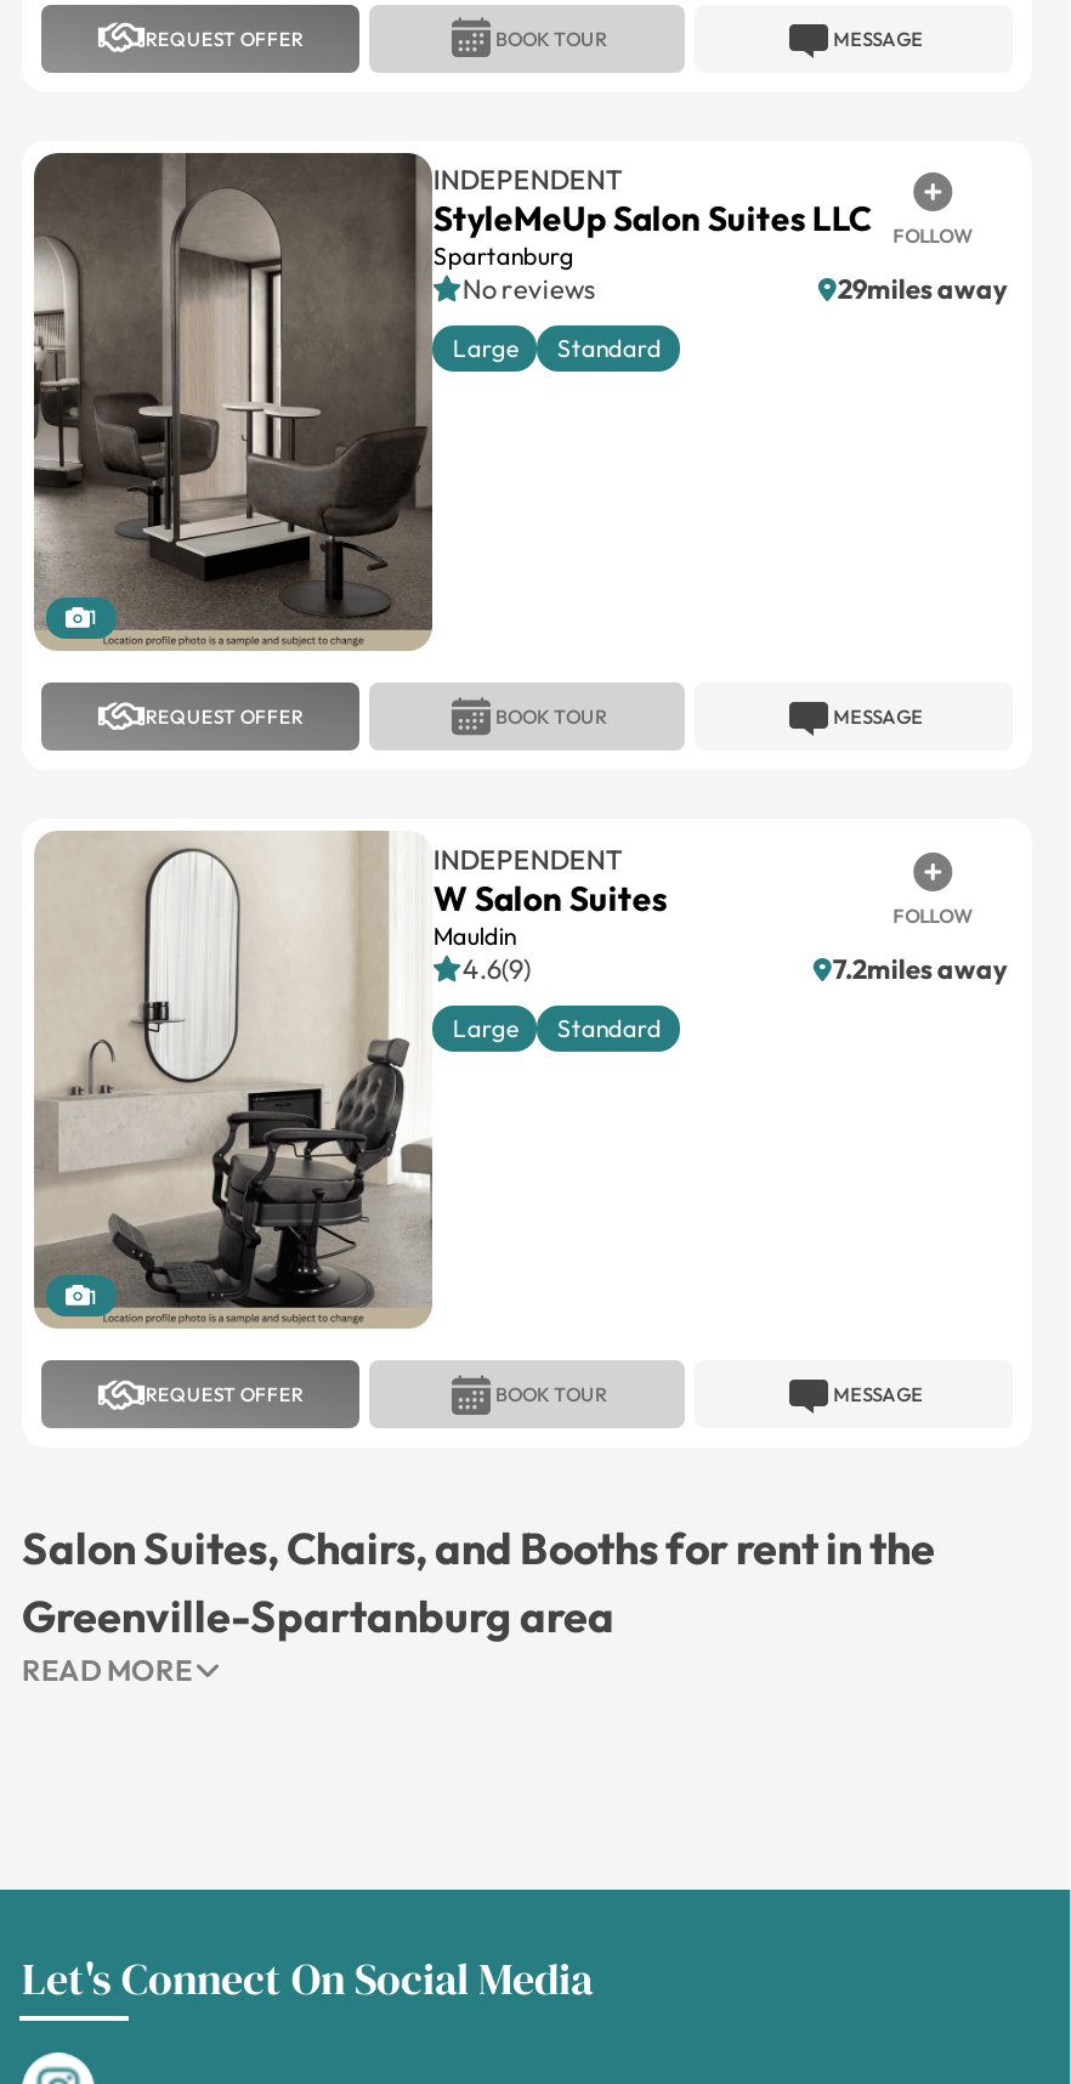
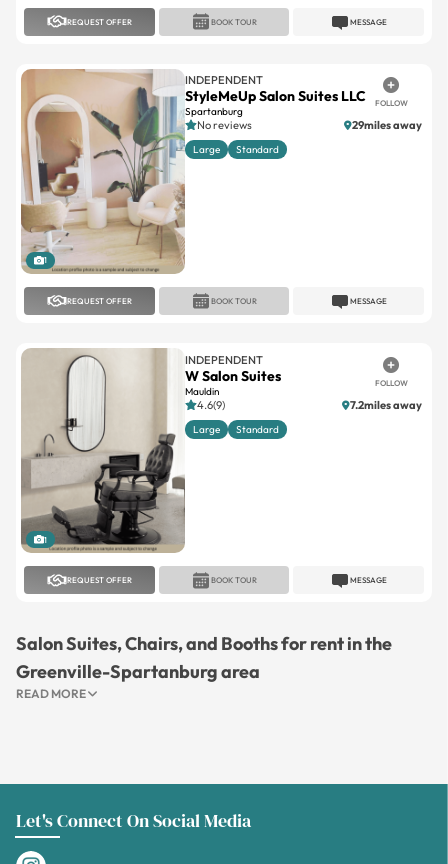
[32,151,435,632] [image] -> [20,68,185,266] [image]

